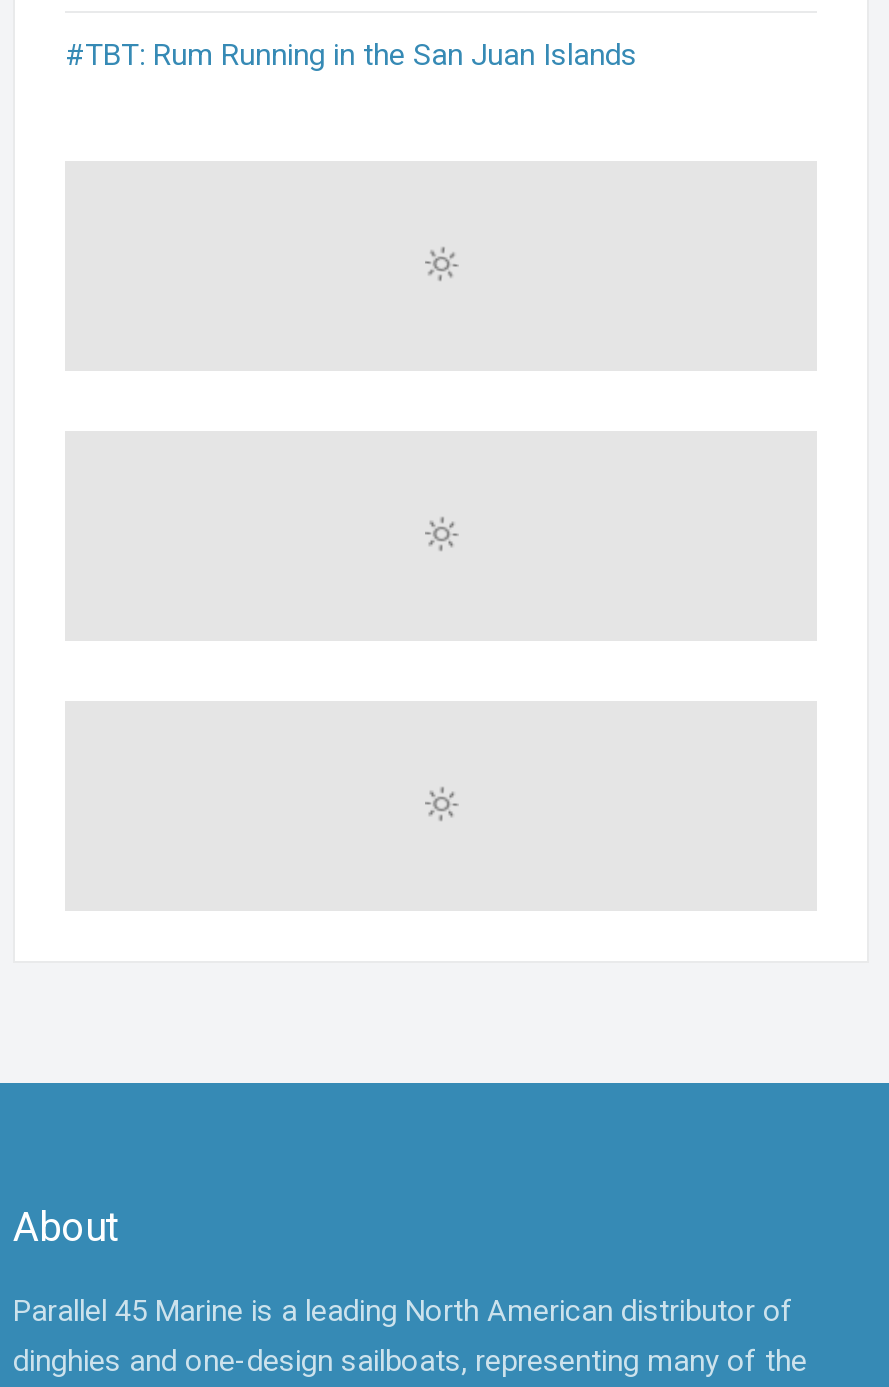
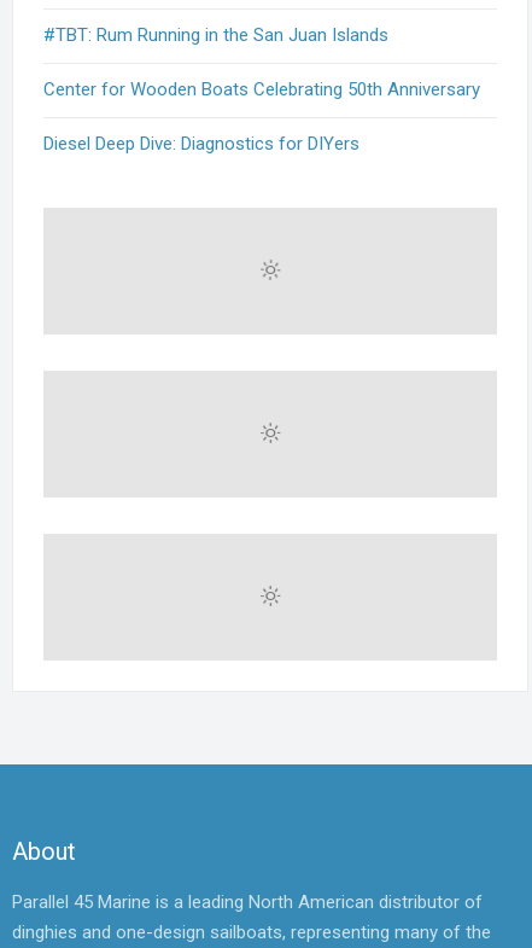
none -> [43,78,480,155] Center for Wooden Boats Celebrating 50th Anniversary | Diesel Deep Dive: Diagnostics for DIYers

